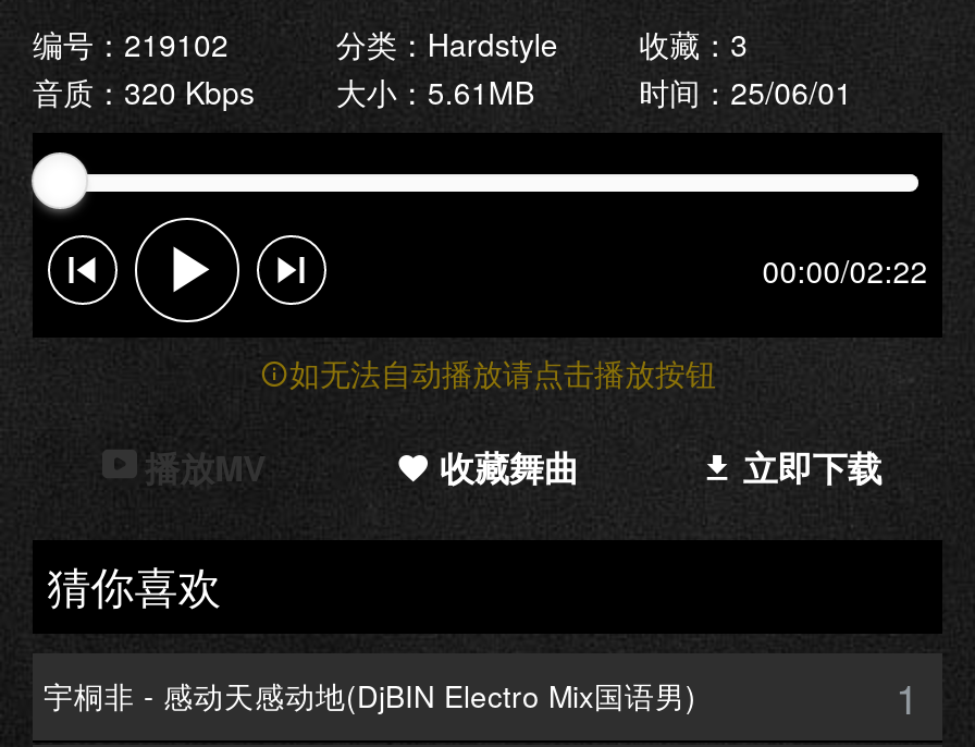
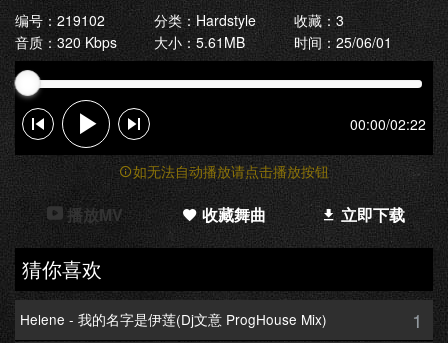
[44,674,696,717] 宇桐非 - 感动天感动地(DjBIN Electro Mix国语男) -> [20,309,327,329] Helene - 我的名字是伊莲(Dj文意 ProgHouse Mix)

